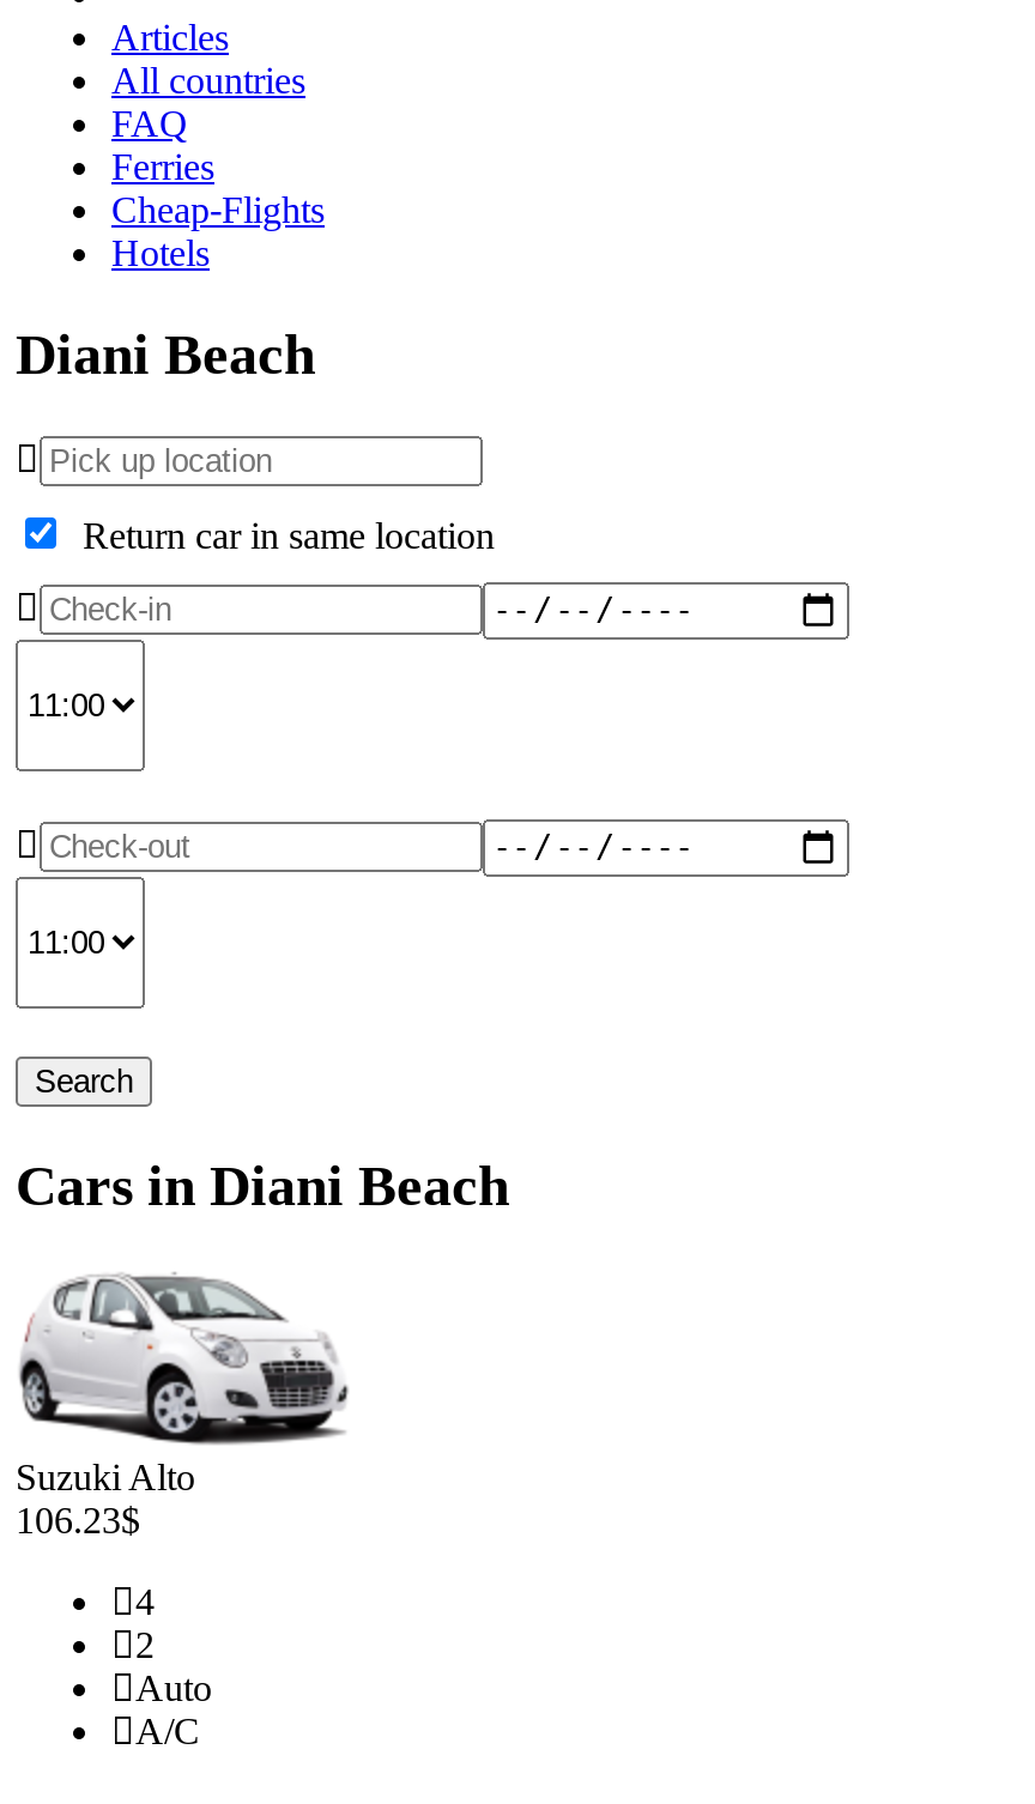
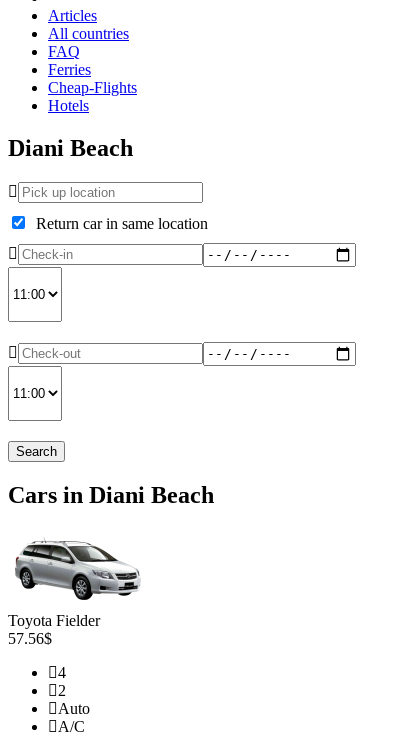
[16,1272,351,1540] [image] | Suzuki Alto | 106.23$ -> [8,536,146,647] [image] | Toyota Fielder | 57.56$

